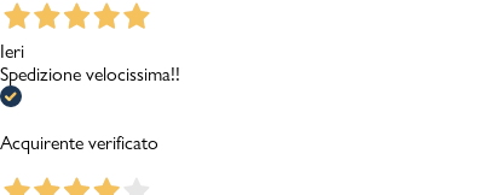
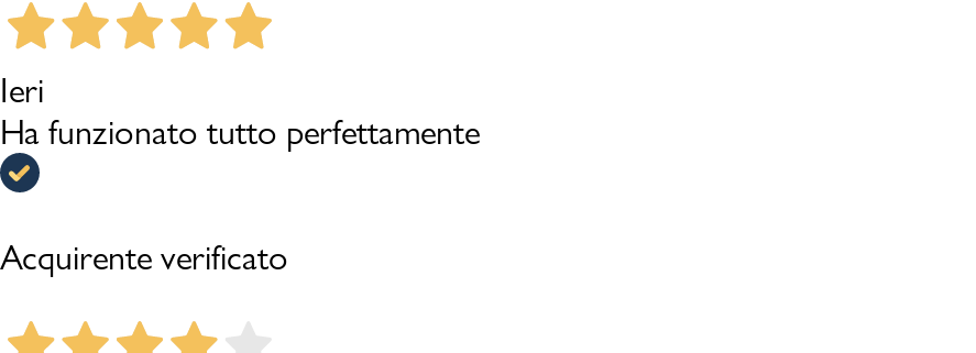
[0,62,180,85] Spedizione velocissima!! -> [0,110,480,152] Ha funzionato tutto perfettamente

